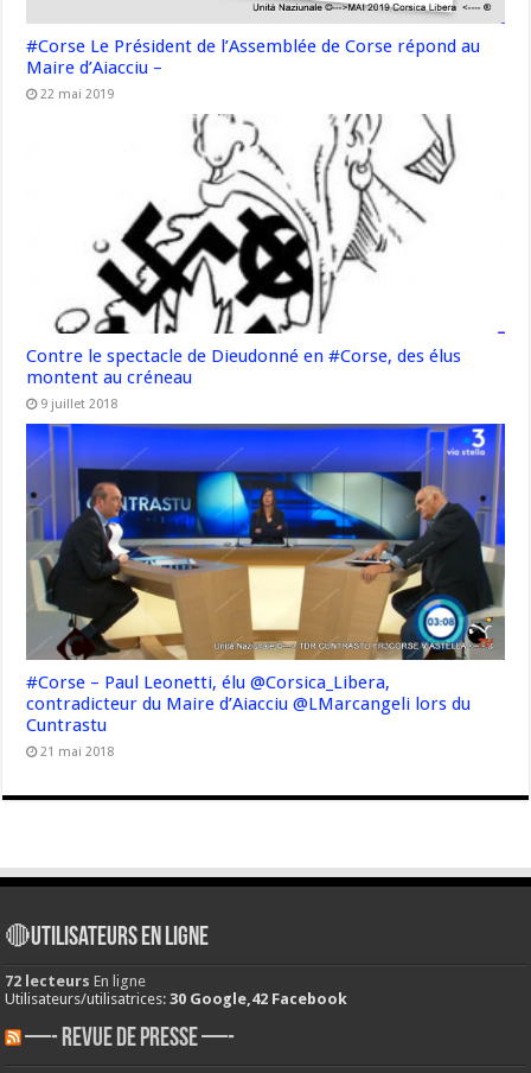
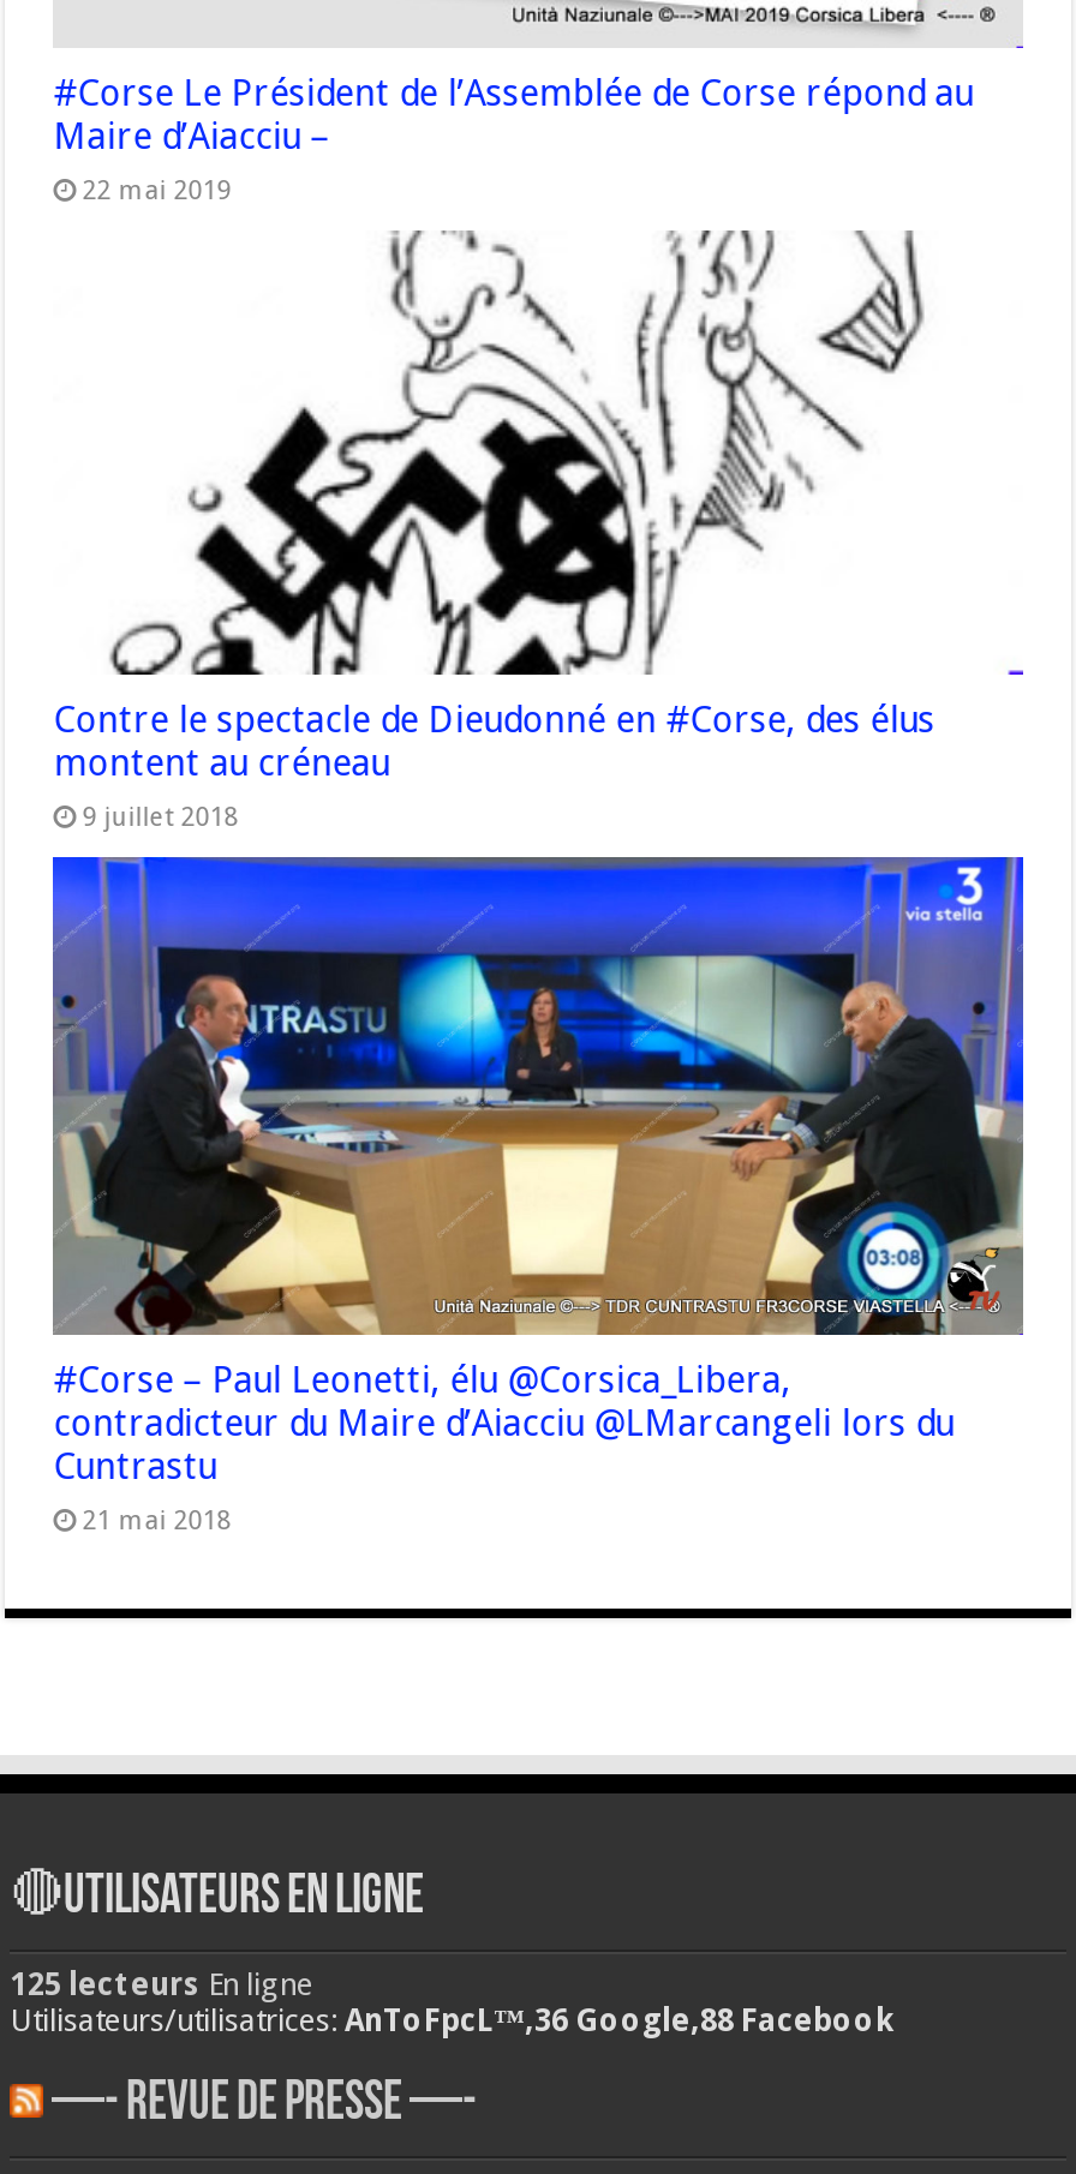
[5,973,146,991] 72 lecteurs En ligne -> [11,1968,313,2004] 125 lecteurs En ligne
[5,991,348,1008] Utilisateurs/utilisatrices: 30 Google,42 Facebook -> [11,2004,895,2040] Utilisateurs/utilisatrices: AnToFpcL™,36 Google,88 Facebook

